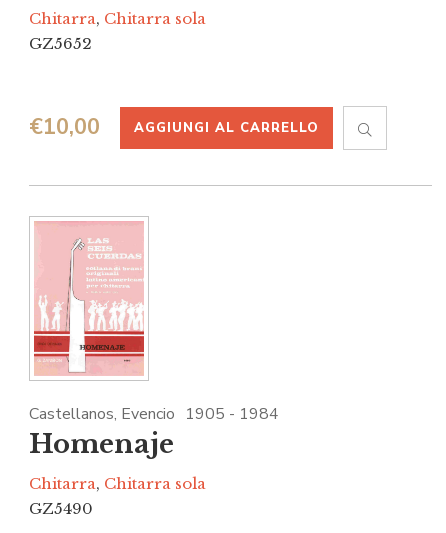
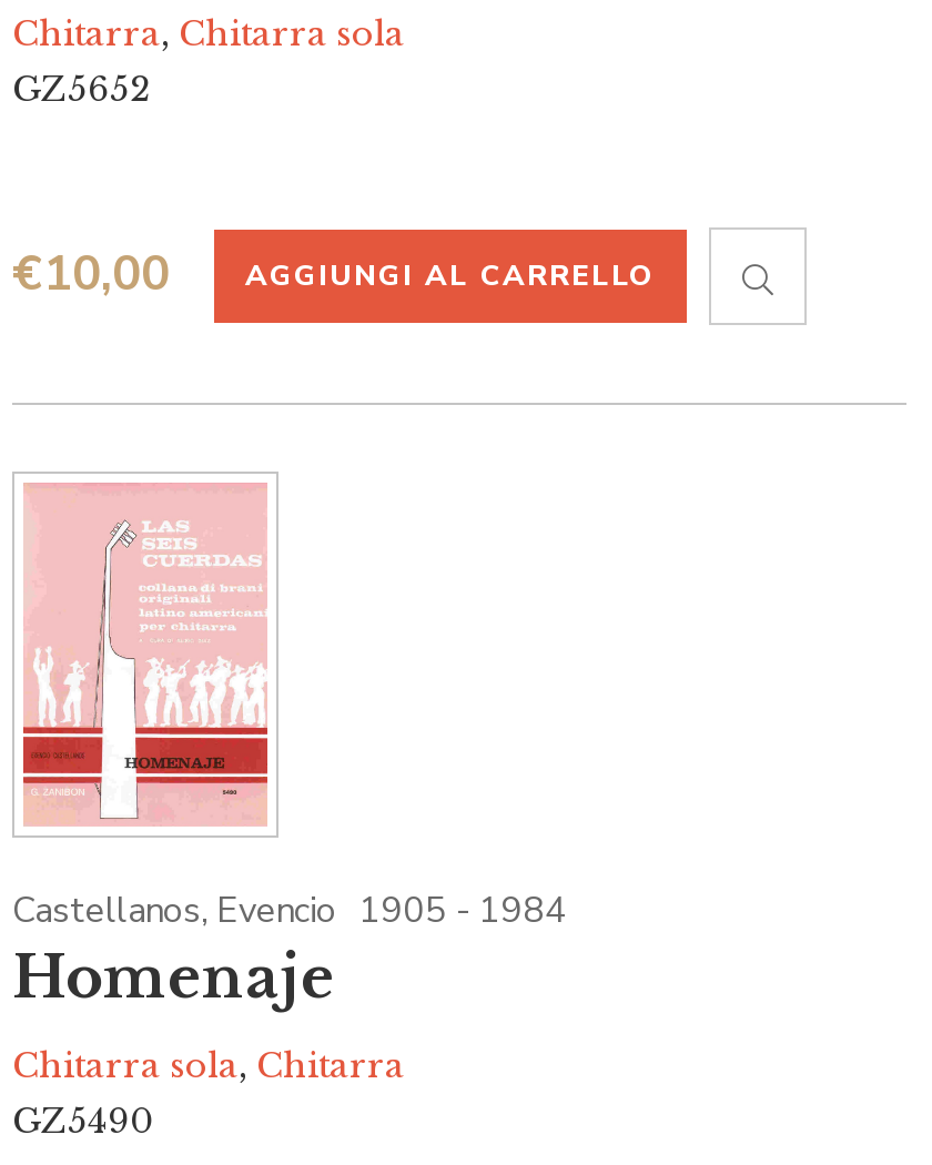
[29,474,206,493] Chitarra, Chitarra sola -> [12,1043,405,1086] Chitarra sola, Chitarra

